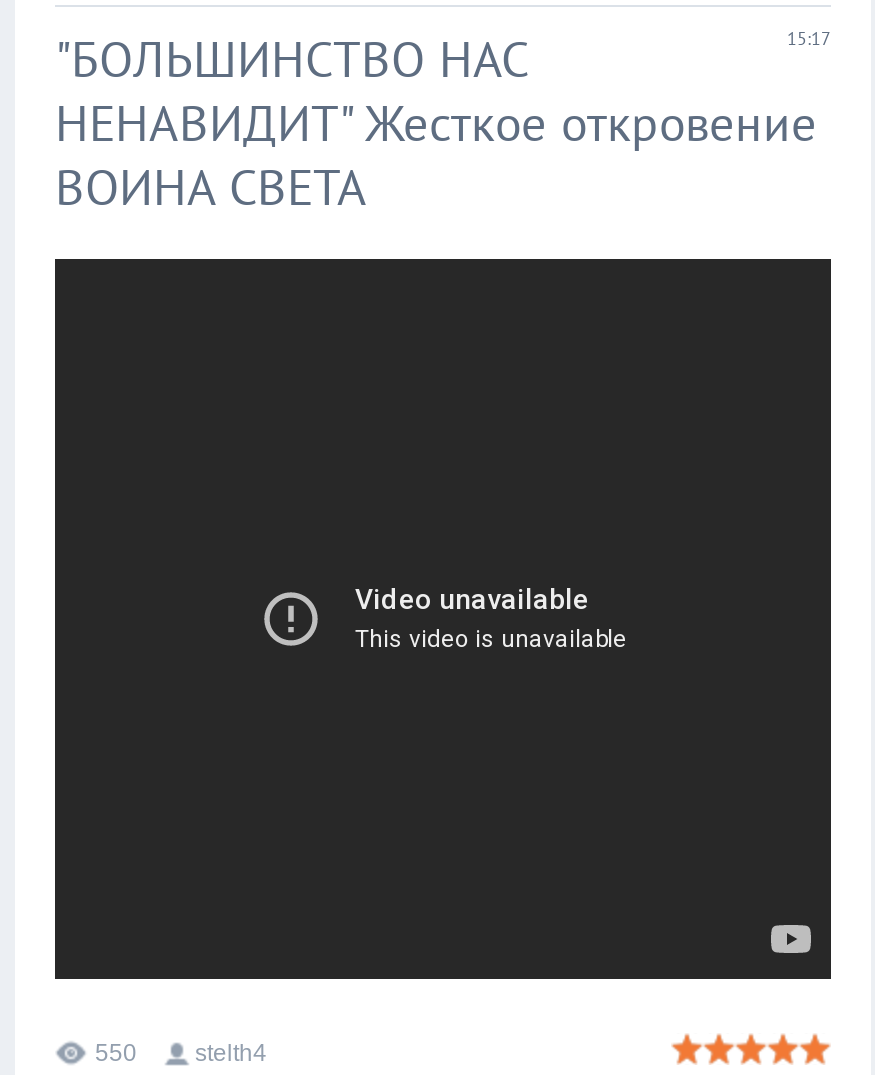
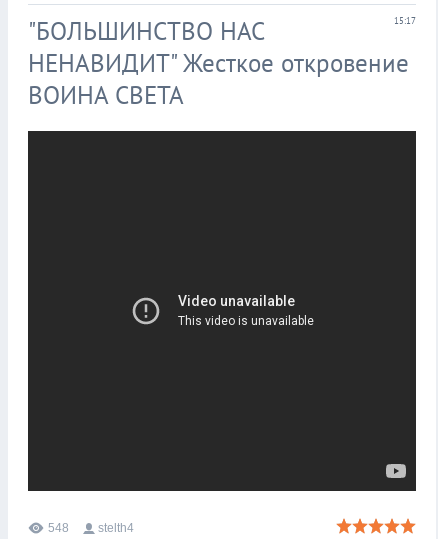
[95,1039,137,1067] 550 -> [48,521,69,535] 548

